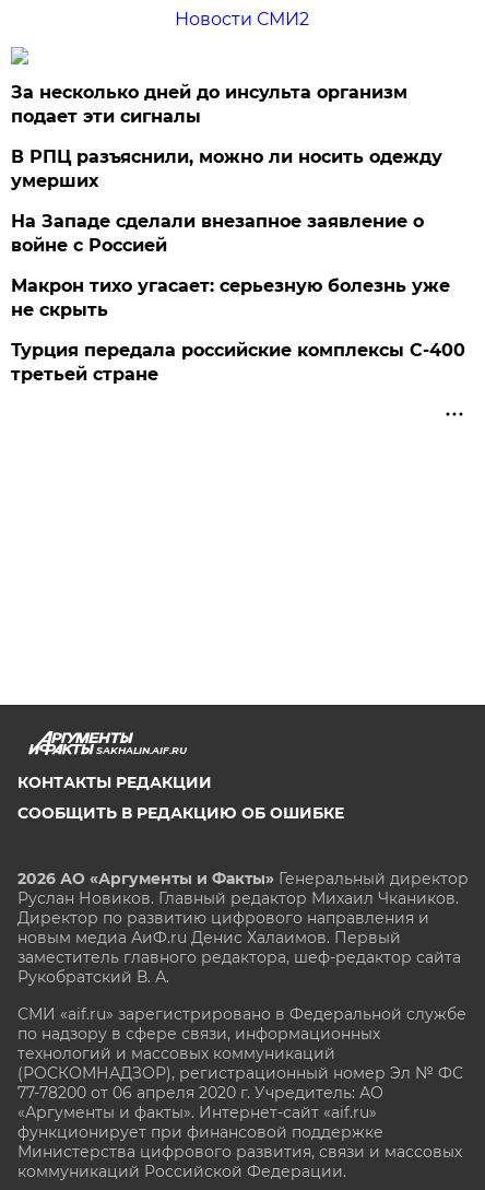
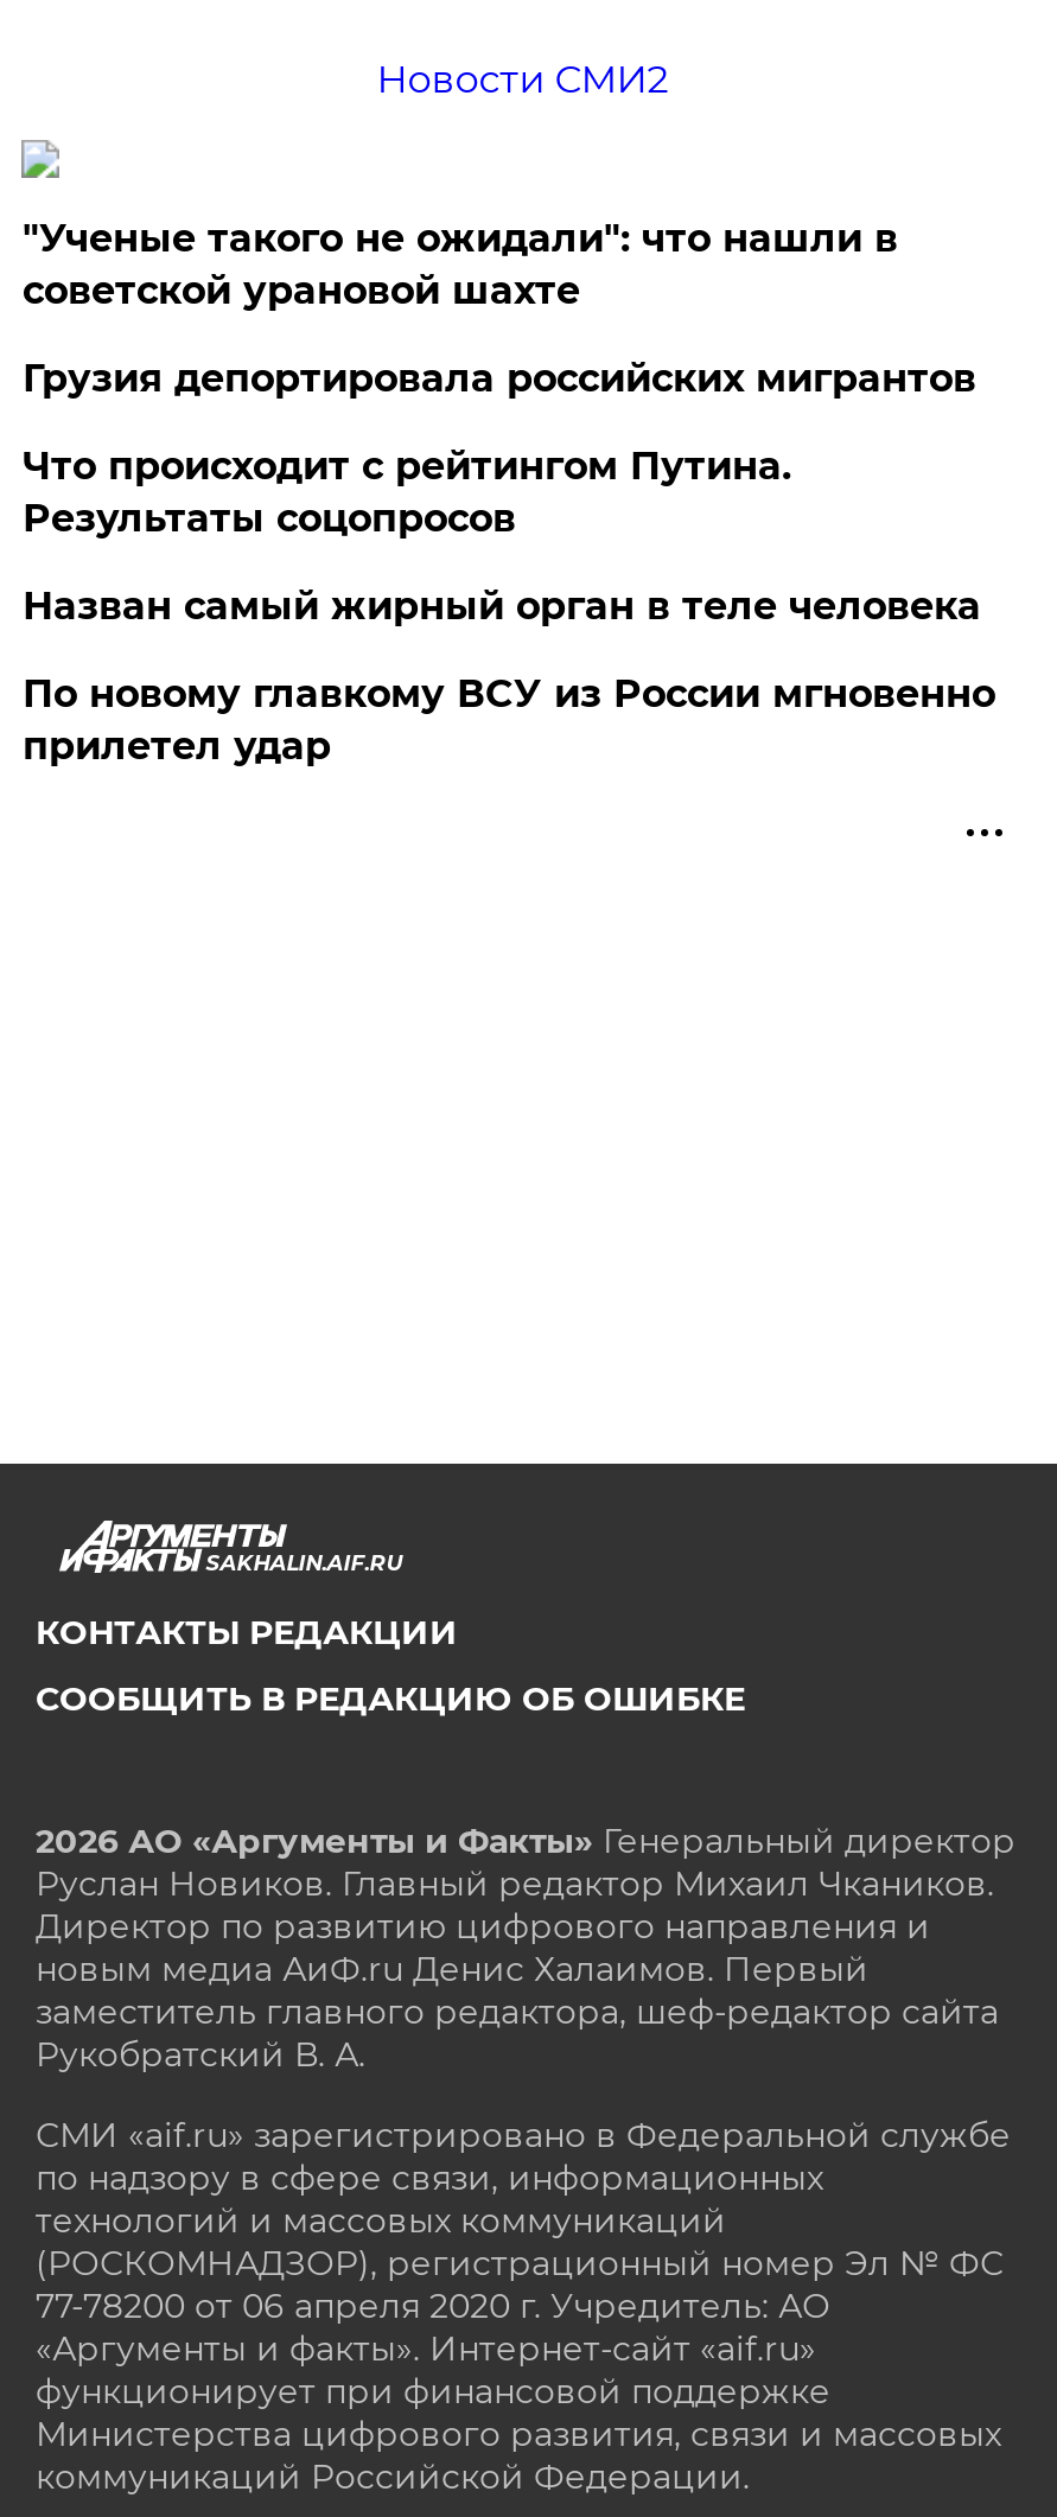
[11,82,408,127] За несколько дней до инсульта организм | подает эти сигналы -> [22,216,898,313] "Ученые такого не ожидали": что нашли в | советской урановой шахте
[11,146,443,191] В РПЦ разъяснили, можно ли носить одежду | умерших -> [22,356,976,401] Грузия депортировала российских мигрантов
[11,211,424,256] На Западе сделали внезапное заявление о | войне с Россией -> [22,444,791,541] Что происходит с рейтингом Путина. | Результаты соцопросов
[11,275,450,320] Макрон тихо угасает: серьезную болезнь уже | не скрыть -> [22,584,981,629] Назван самый жирный орган в теле человека
[11,340,466,385] Турция передала российские комплексы С-400 | третьей стране -> [22,671,995,769] По новому главкому ВСУ из России мгновенно | прилетел удар

